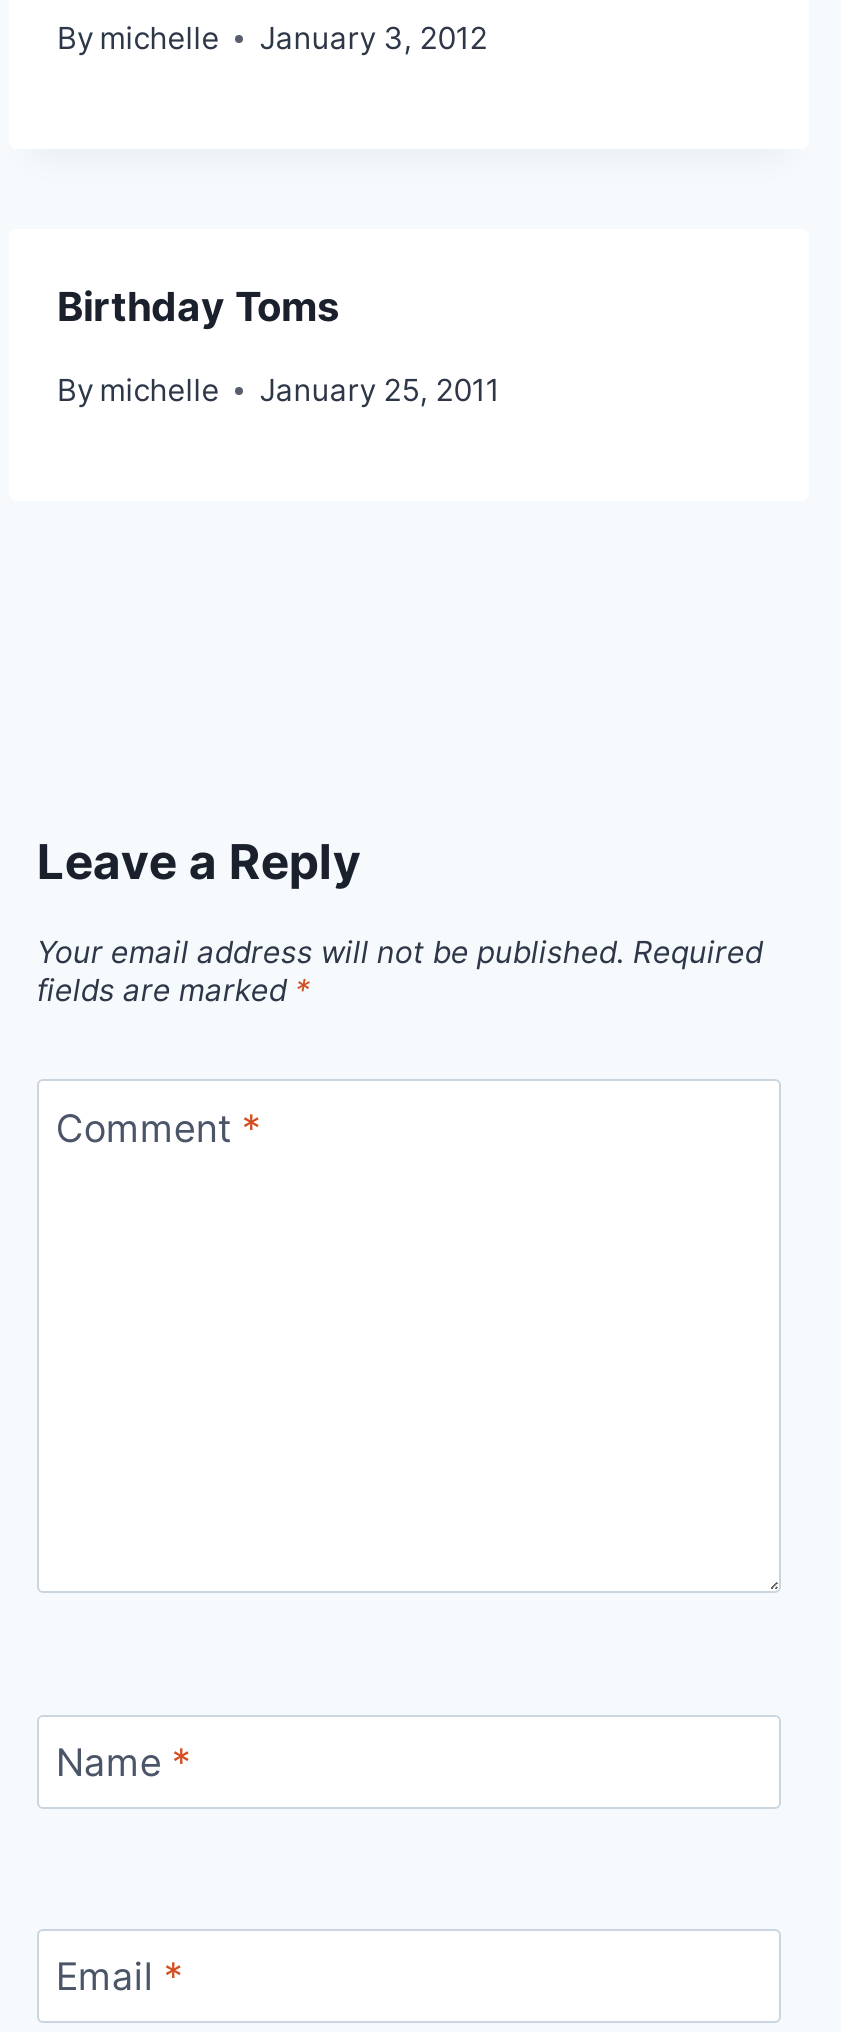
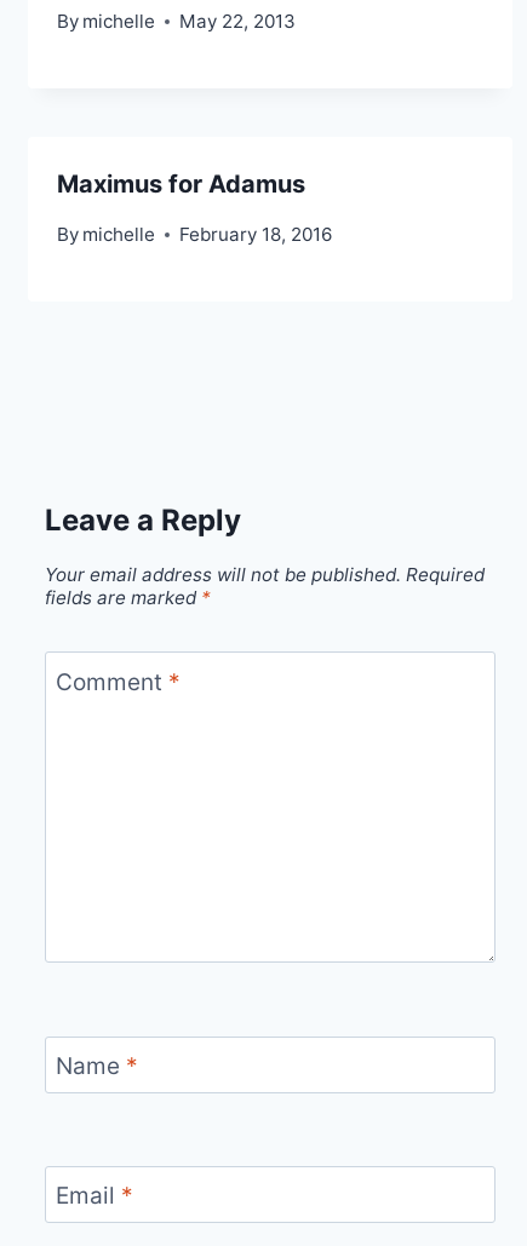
[57,20,487,58] By michelle January 3, 2012 -> [57,10,296,33] By michelle May 22, 2013
[57,284,339,332] Birthday Toms -> [57,170,305,199] Maximus for Adamus
[57,372,499,410] By michelle January 25, 2011 -> [57,223,332,246] By michelle February 18, 2016

